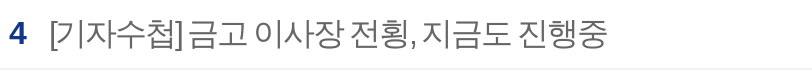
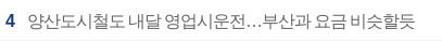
[49,16,607,50] [기자수첩] 금고 이사장 전횡, 지금도 진행중 -> [27,12,415,30] 양산도시철도 내달 영업시운전…부산과 요금 비슷할듯

